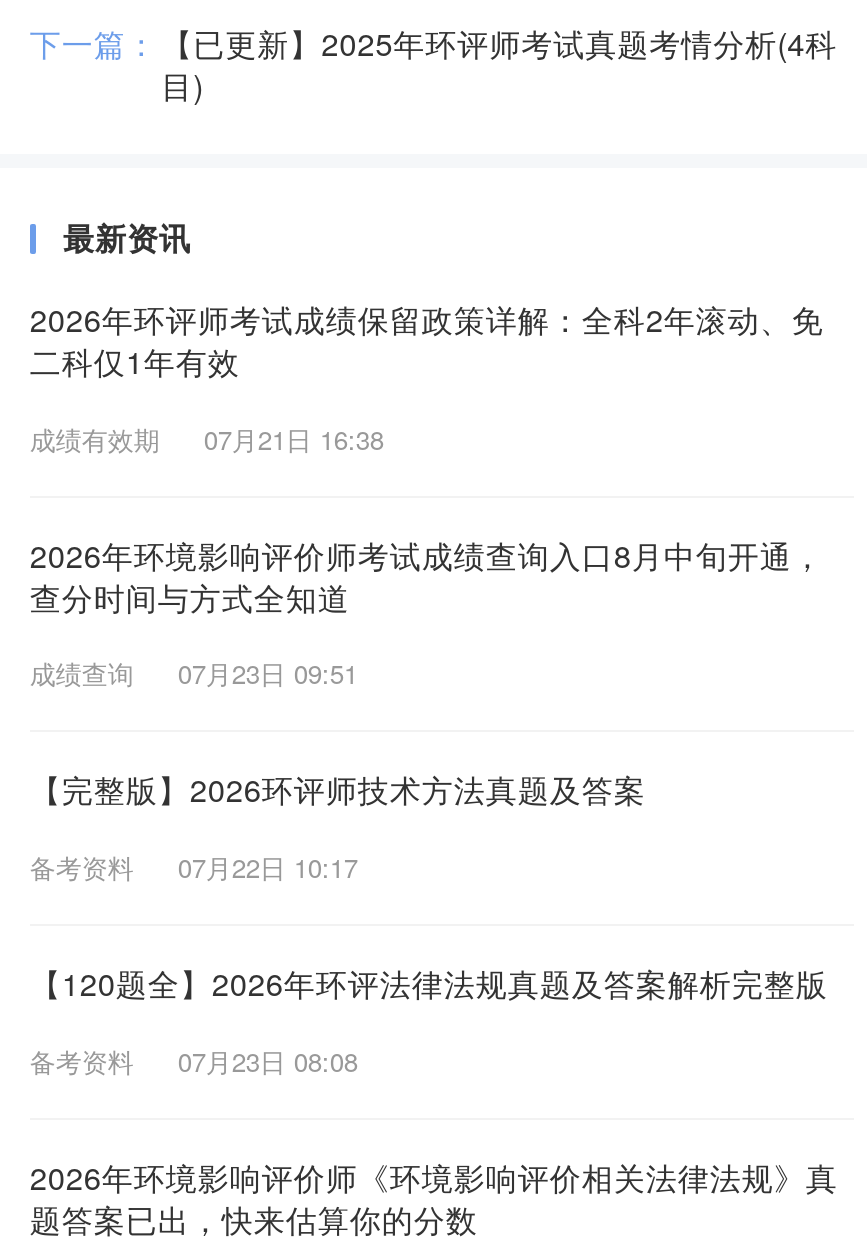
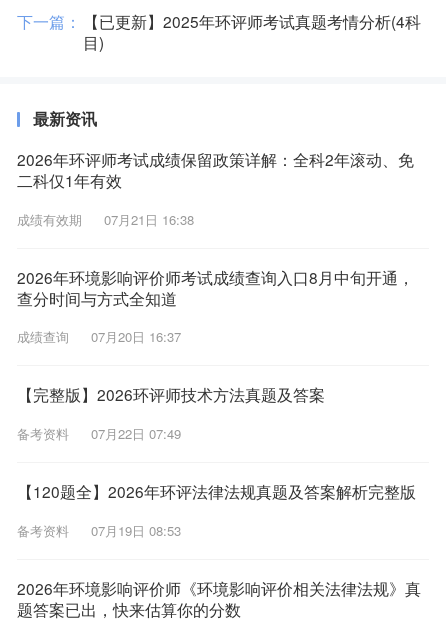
[30,655,358,693] 成绩查询 07月23日 09:51 -> [17,327,181,346] 成绩查询 07月20日 16:37
[30,848,358,886] 备考资料 07月22日 10:17 -> [17,424,181,443] 备考资料 07月22日 07:49
[30,1042,358,1080] 备考资料 07月23日 08:08 -> [17,521,181,540] 备考资料 07月19日 08:53

